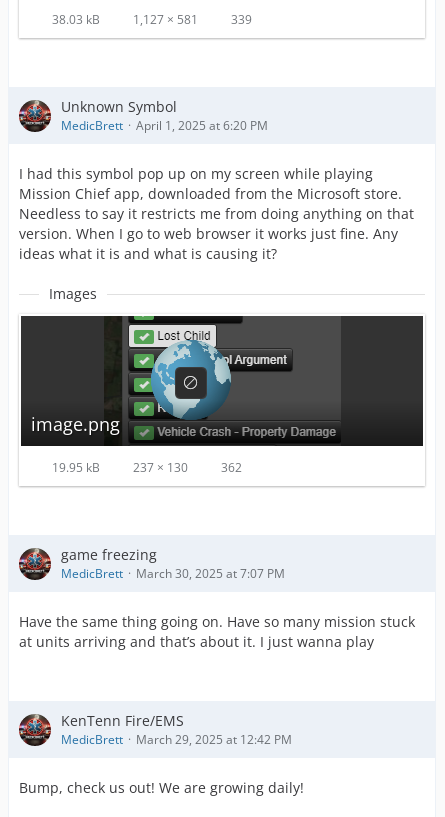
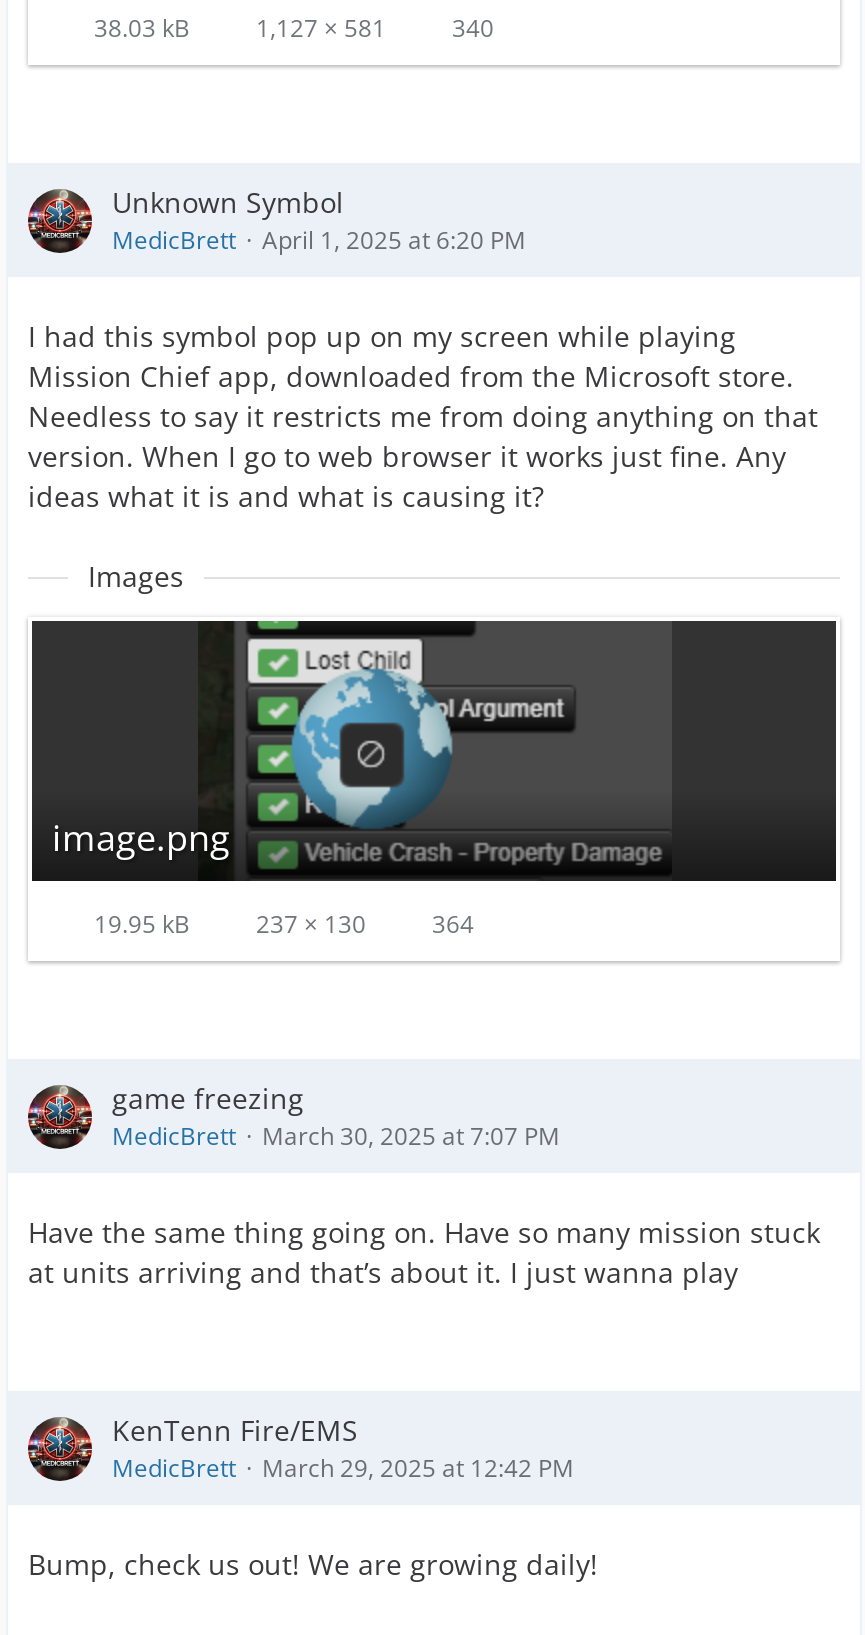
[49,11,252,28] 38.03 kB 1,127 × 581 339 -> [88,11,494,45] 38.03 kB 1,127 × 581 340
[49,459,242,476] 19.95 kB 237 × 130 362 -> [88,907,474,941] 19.95 kB 237 × 130 364

